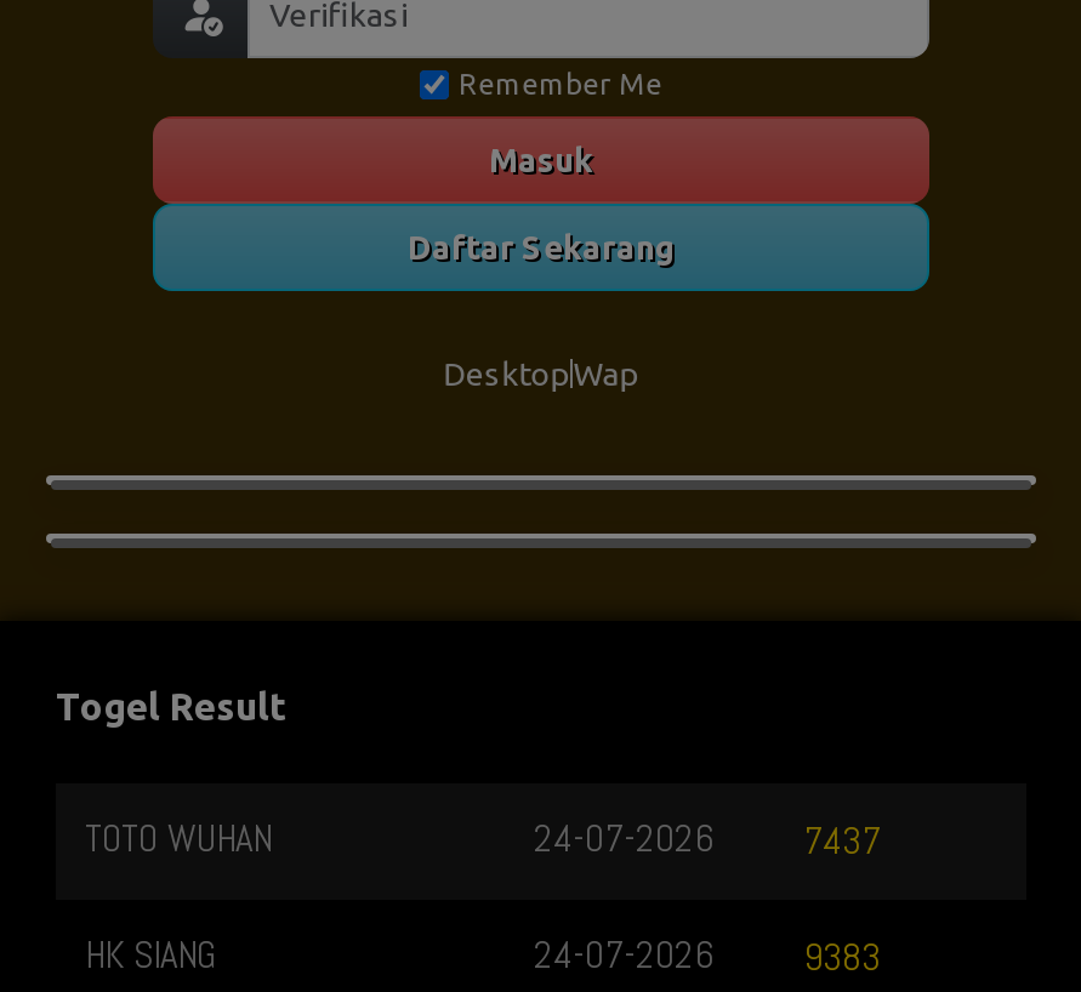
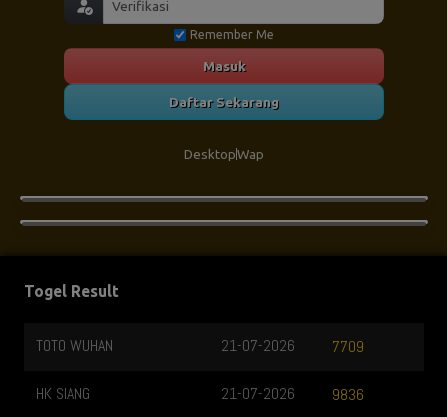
[534,816,713,864] 24-07-2026 -> [221,336,295,356] 21-07-2026
[803,817,881,866] 7437 -> [332,337,364,357] 7709
[534,932,713,981] 24-07-2026 -> [221,384,295,404] 21-07-2026
[803,934,881,982] 9383 -> [332,385,364,405] 9836

